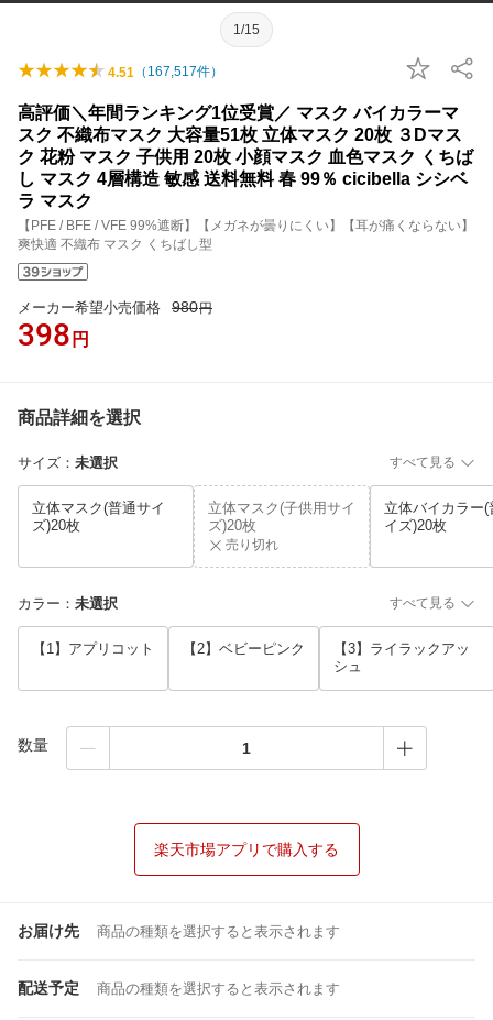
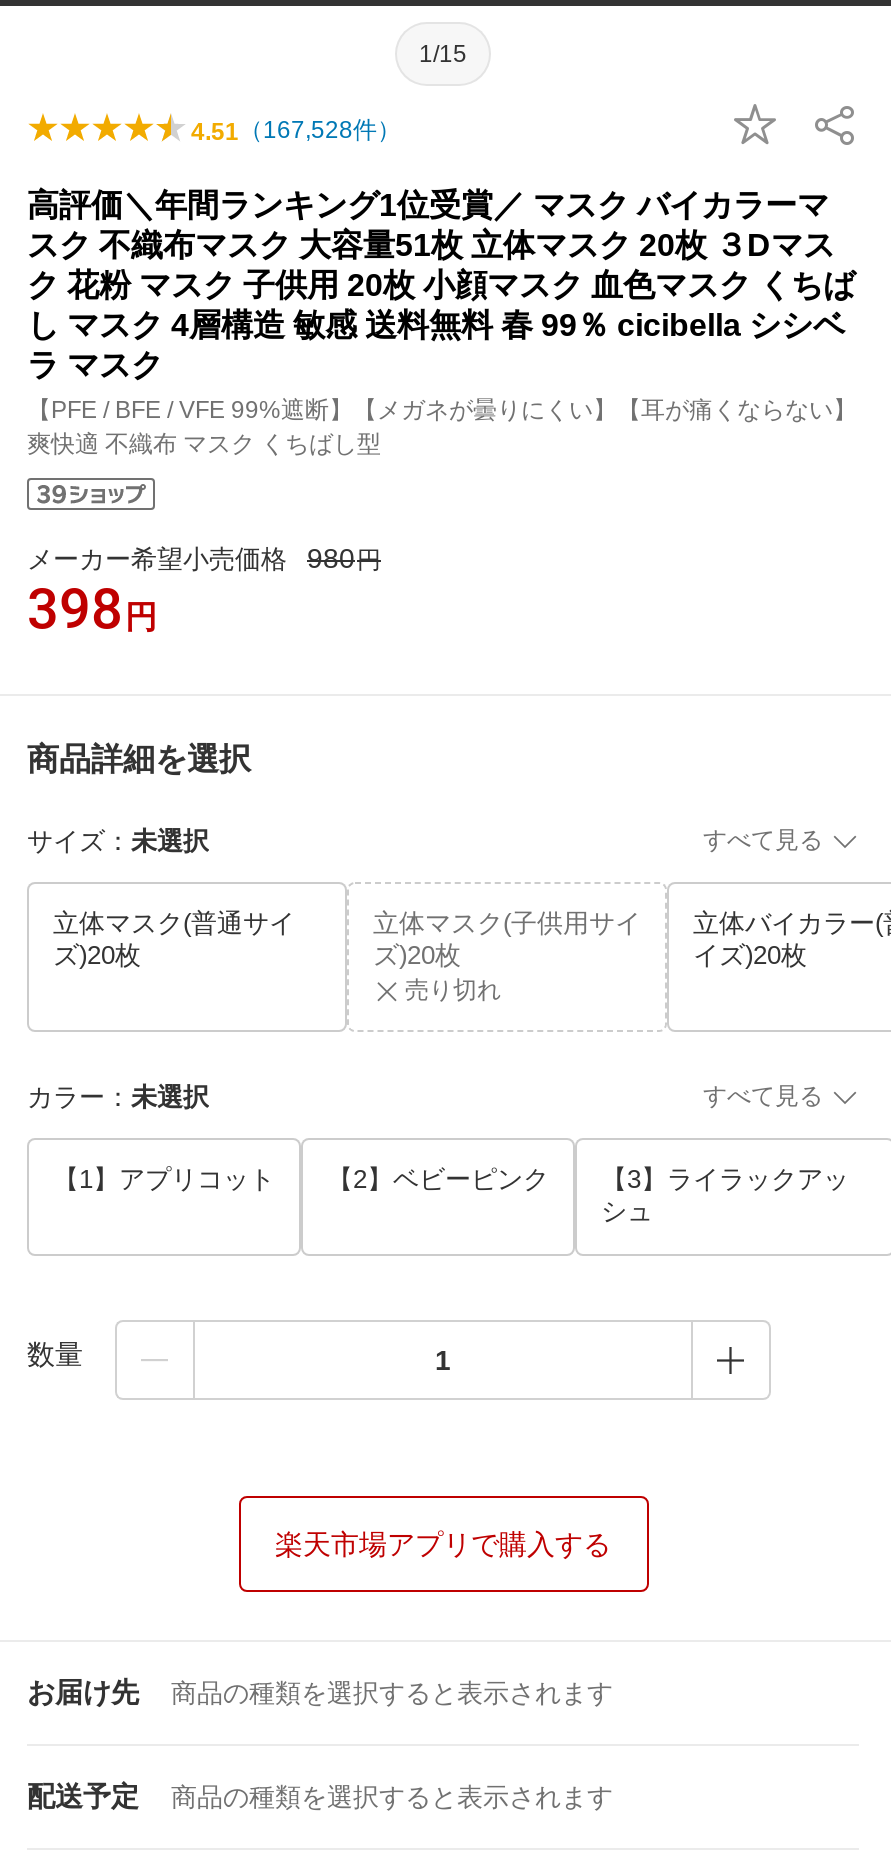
[108,64,223,80] 4.51（167,517件） -> [191,116,401,146] 4.51（167,528件）

